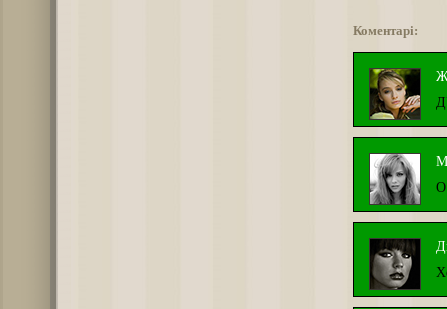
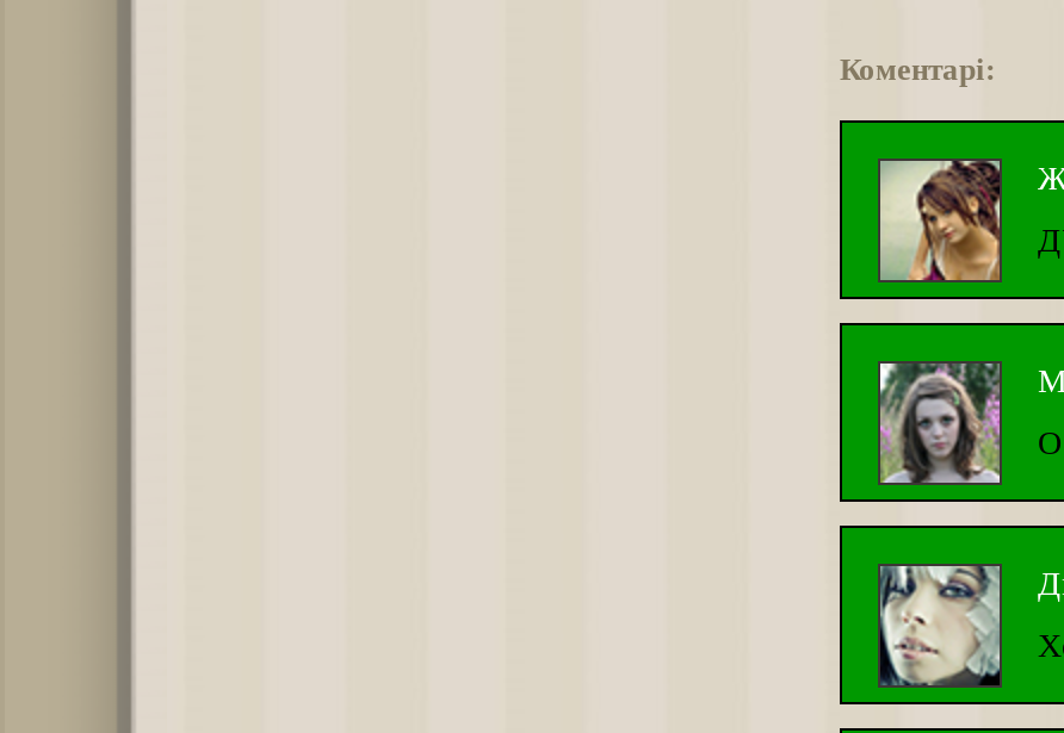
[369,68,421,120] [image] -> [878,159,1002,282] [image]
[369,153,421,205] [image] -> [878,361,1002,485] [image]
[369,238,421,289] [image] -> [878,564,1002,688] [image]

